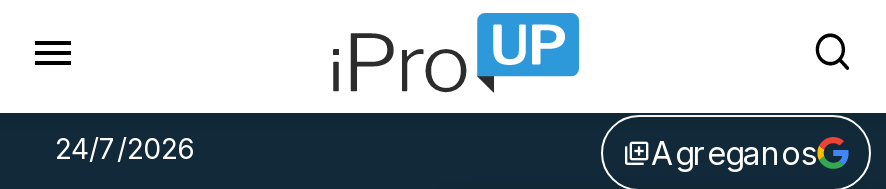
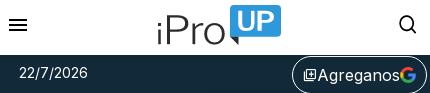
[55,131,195,165] 24/7/2026 -> [19,64,88,81] 22/7/2026

